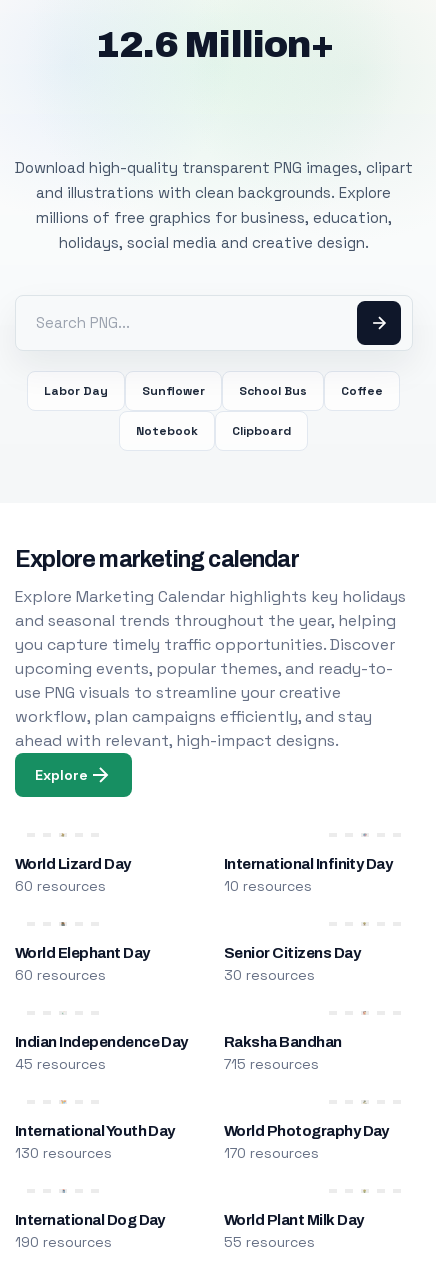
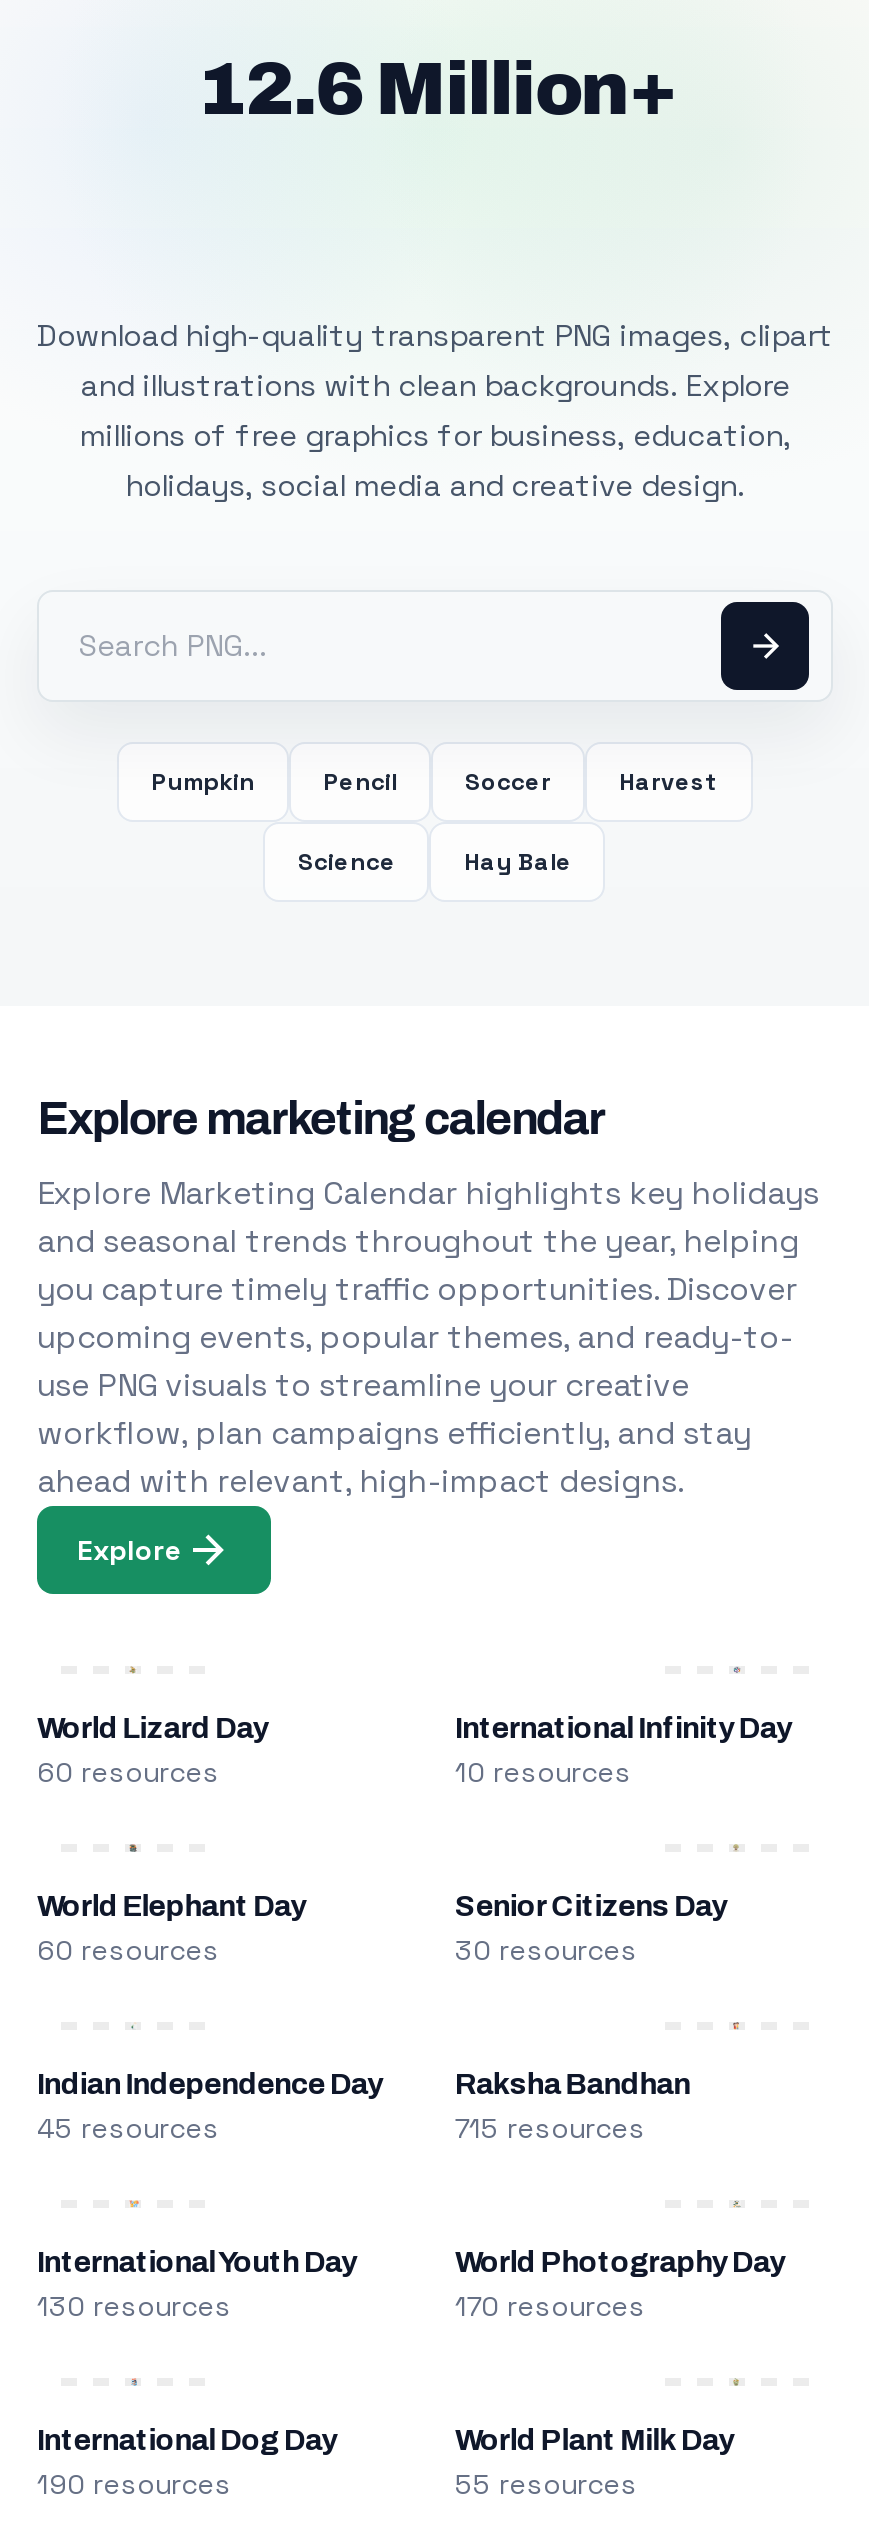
[44,383,383,399] Labor Day | Sunflower | School Bus | Coffee -> [151,766,719,798] Pumpkin | Pencil | Soccer | Harvest
[136,423,291,439] Notebook | Clipboard -> [298,846,572,878] Science | Hay Bale

